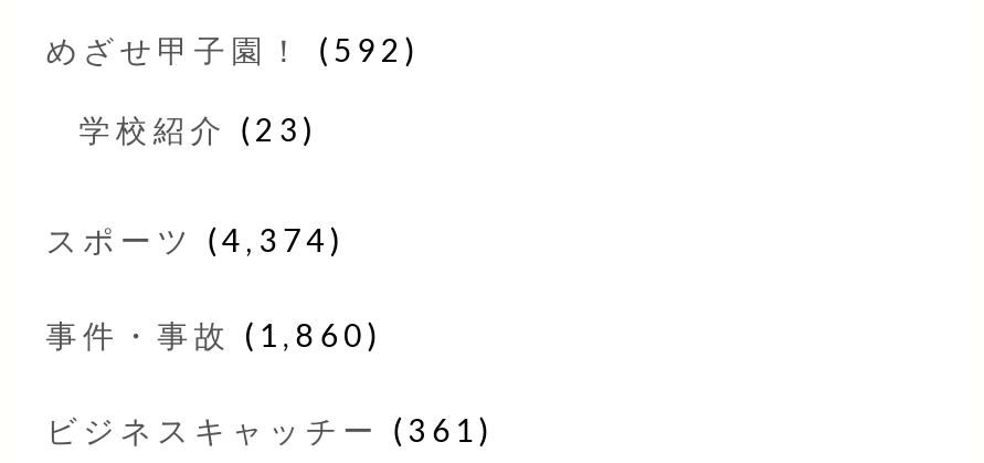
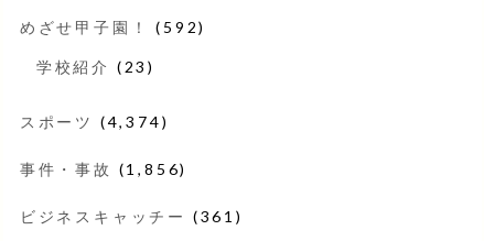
[46,316,382,353] 事件・事故(1,860) -> [20,159,188,178] 事件・事故(1,856)

